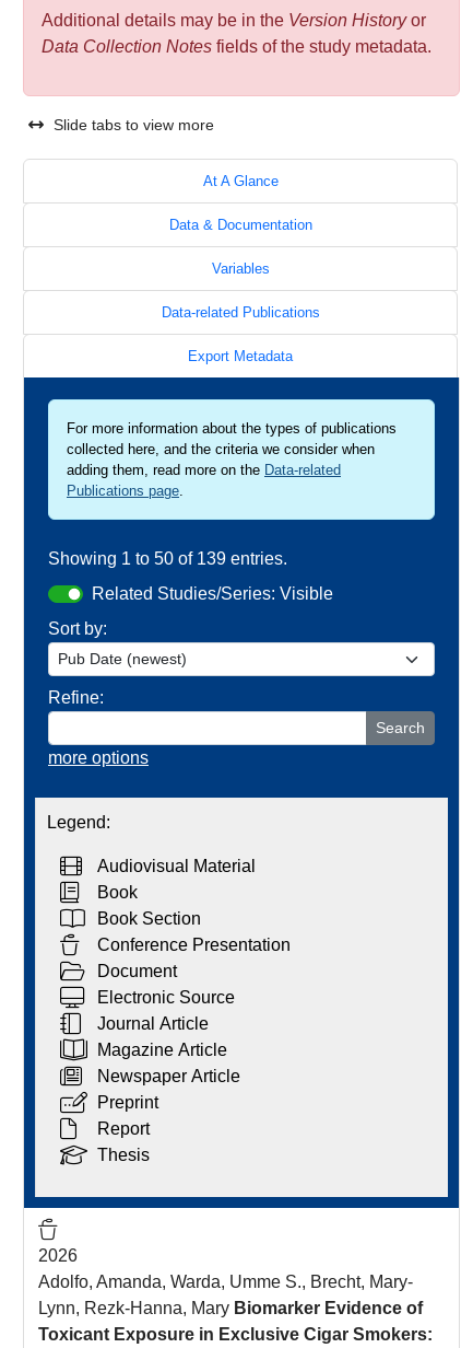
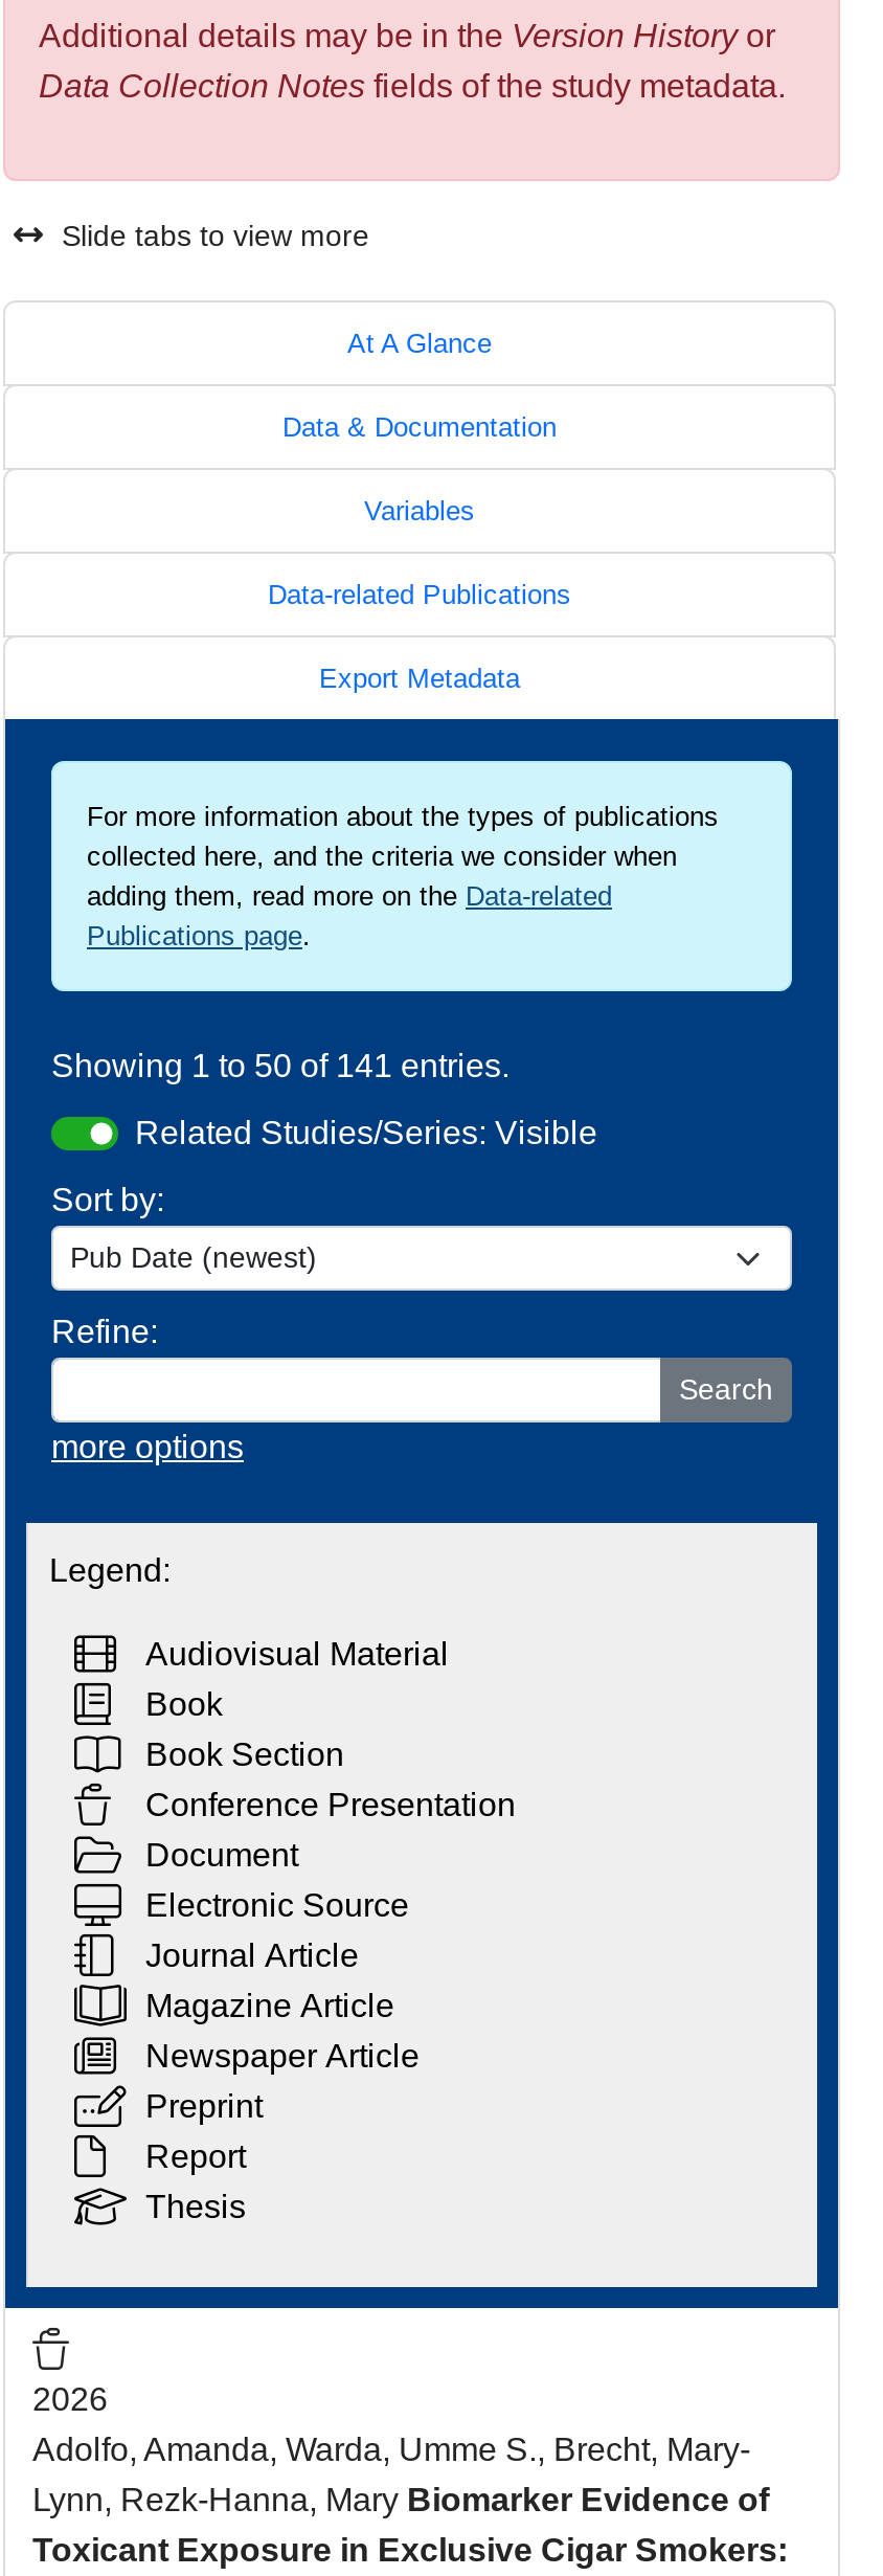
[48,549,287,568] Showing 1 to 50 of 139 entries. -> [51,1048,510,1083] Showing 1 to 50 of 141 entries.

